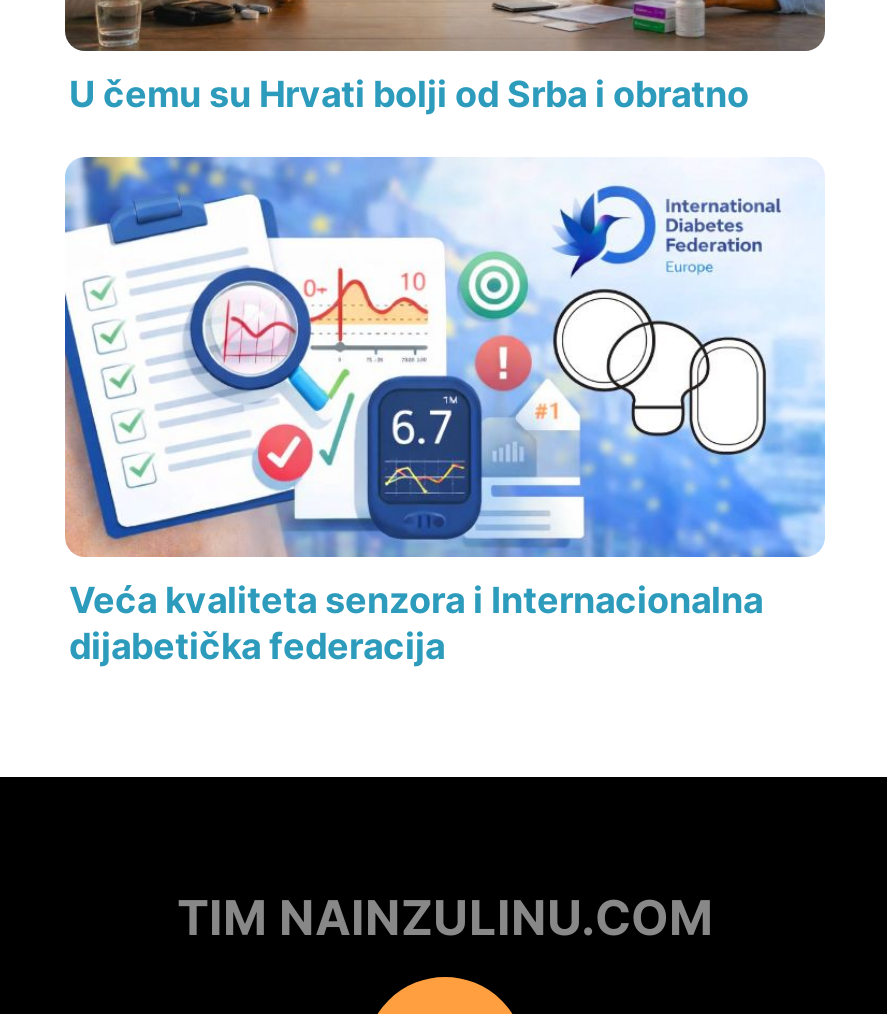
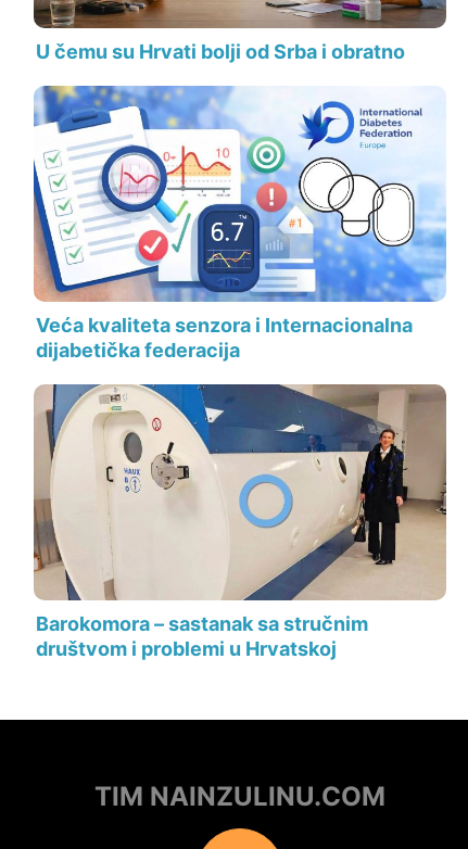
none -> [34,383,447,660] [image] | Barokomora – sastanak sa stručnim | društvom i problemi u Hrvatskoj

